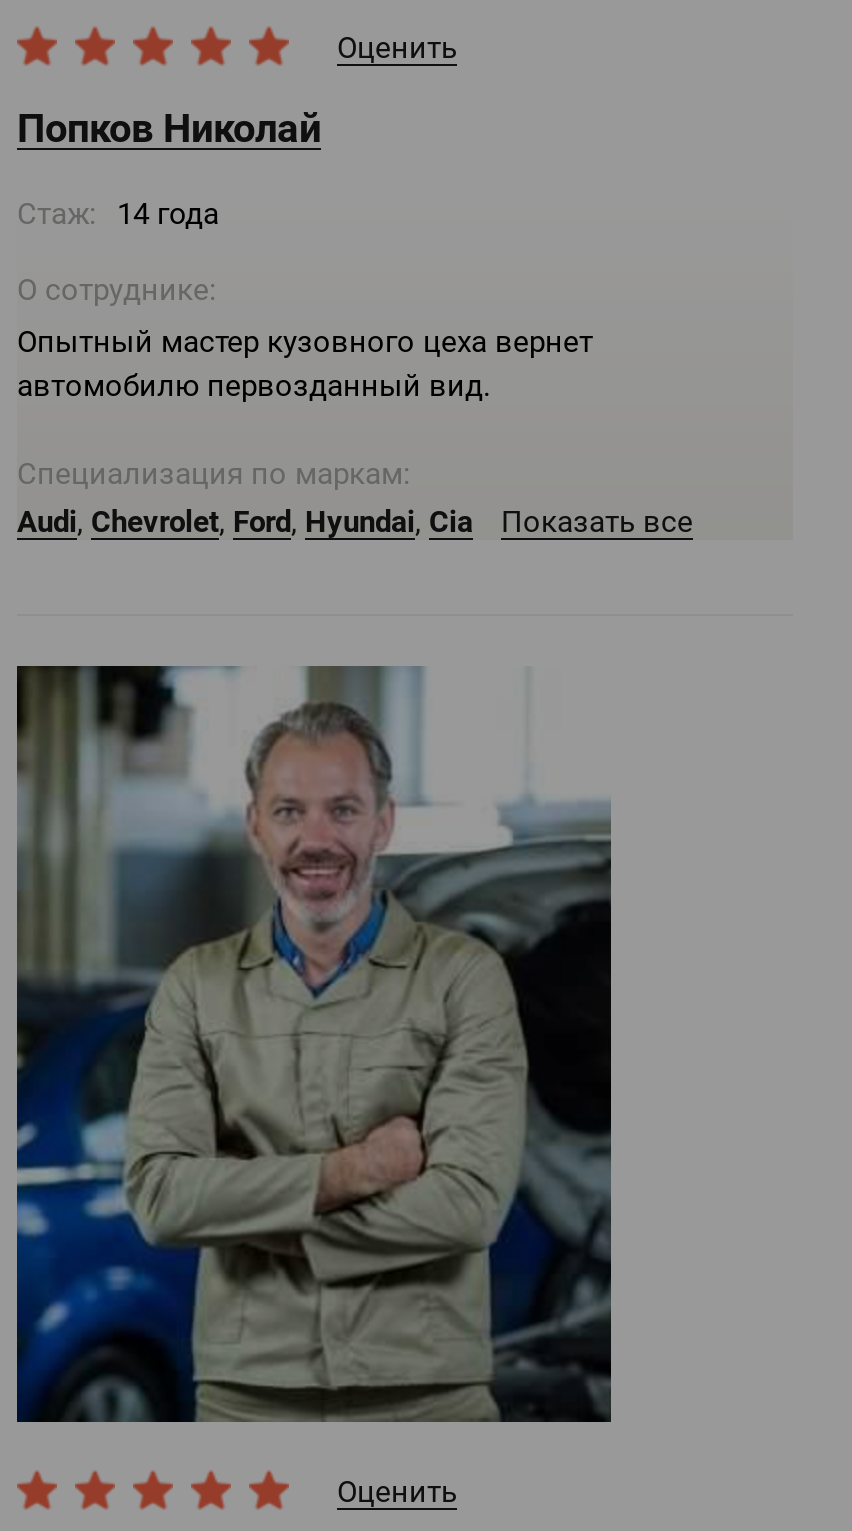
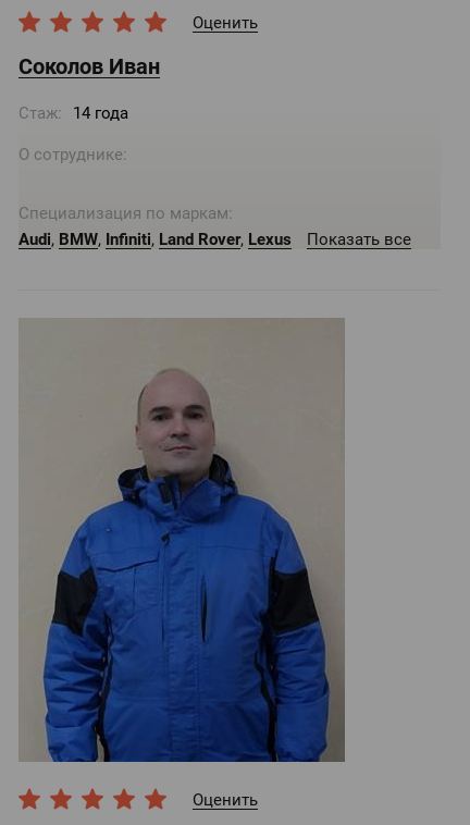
[17,105,321,153] Попков Николай -> [18,53,160,79] Соколов Иван
[17,325,593,405] Опытный мастер кузовного цеха вернет | автомобилю первозданный вид. -> none
moved [17,457,693,541] -> [18,203,411,249]: Специализация по маркам: | Показать все
[17,505,473,541] Audi, Chevrolet, Ford, Hyundai, Cia -> [18,230,292,249] Audi, BMW, Infiniti, Land Rover, Lexus
[15,665,617,1425] [image] -> [18,318,346,763] [image]

